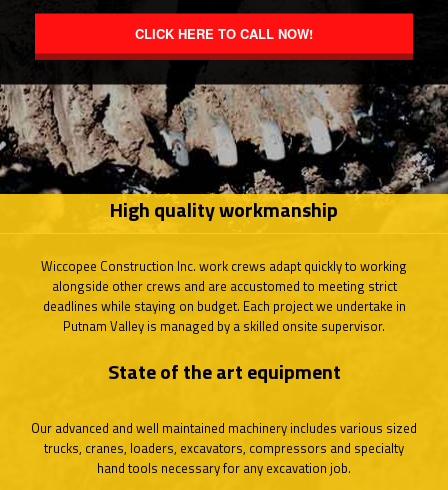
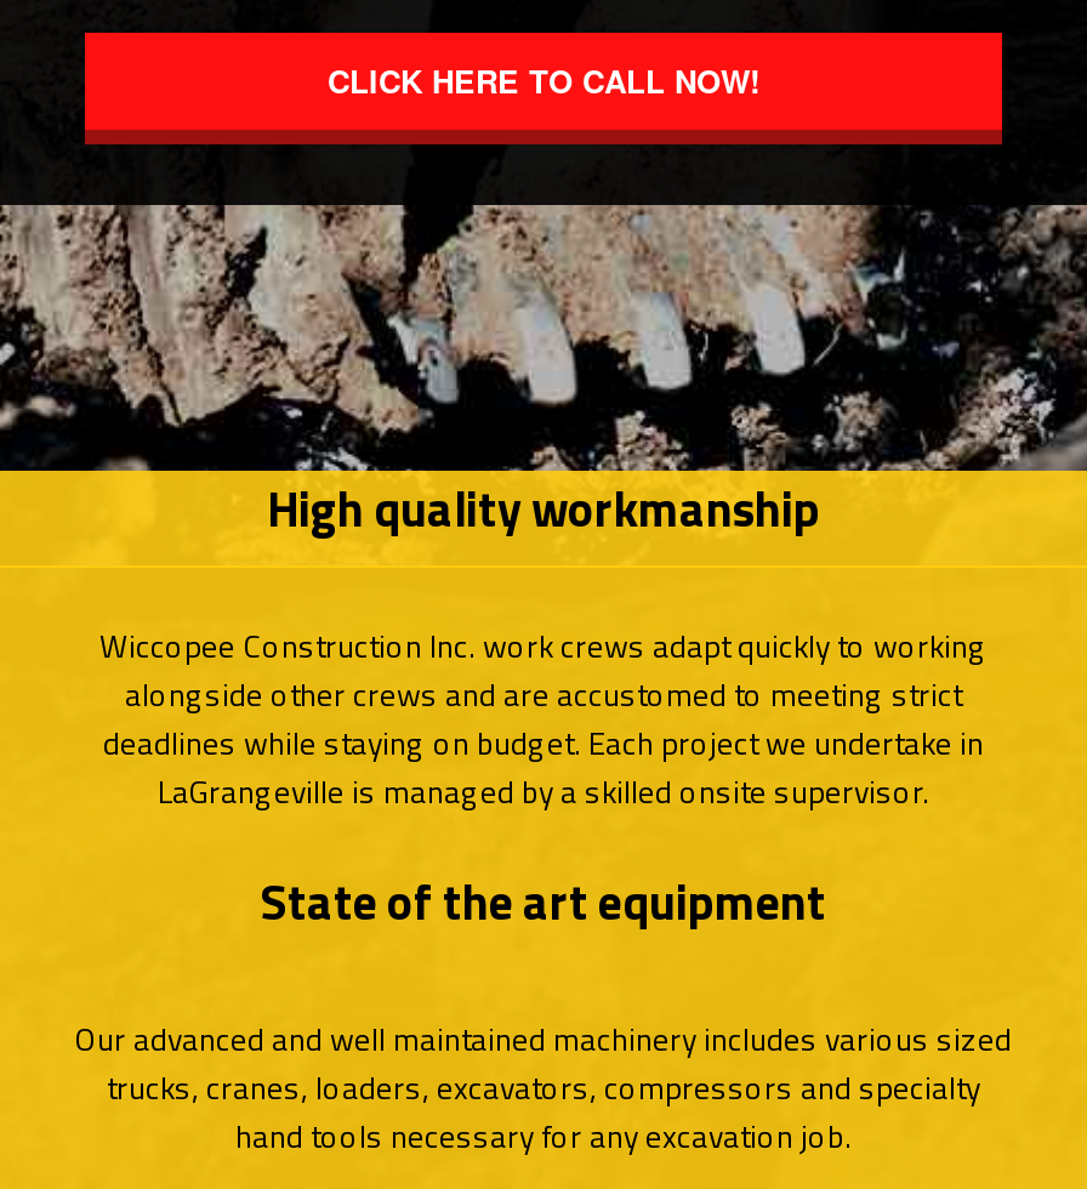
[63,316,385,336] Putnam Valley is managed by a skilled onsite supervisor. -> [158,767,929,815] LaGrangeville is managed by a skilled onsite supervisor.

